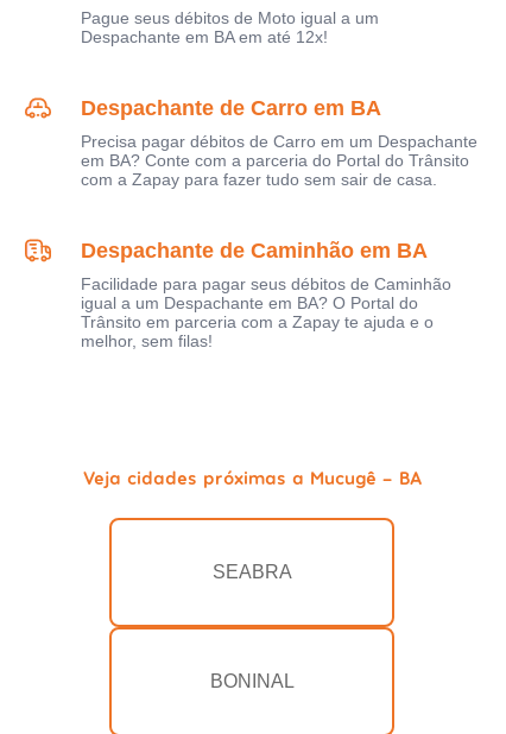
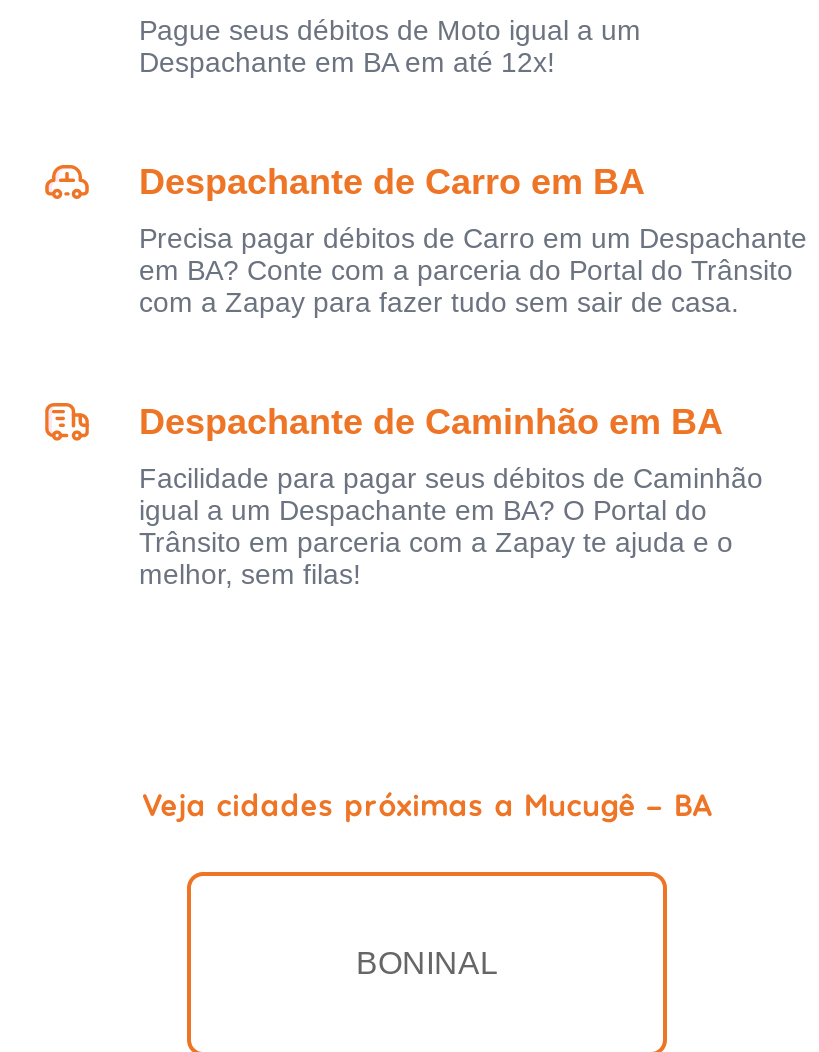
[212,562,292,582] SEABRA -> none

